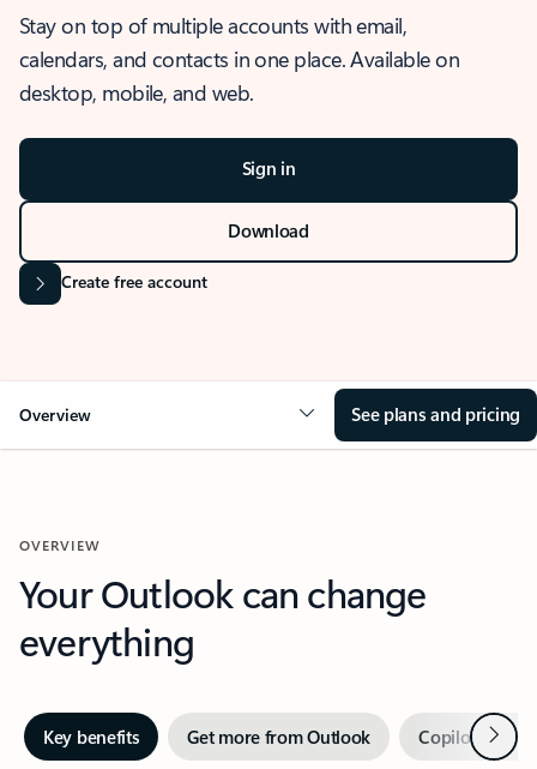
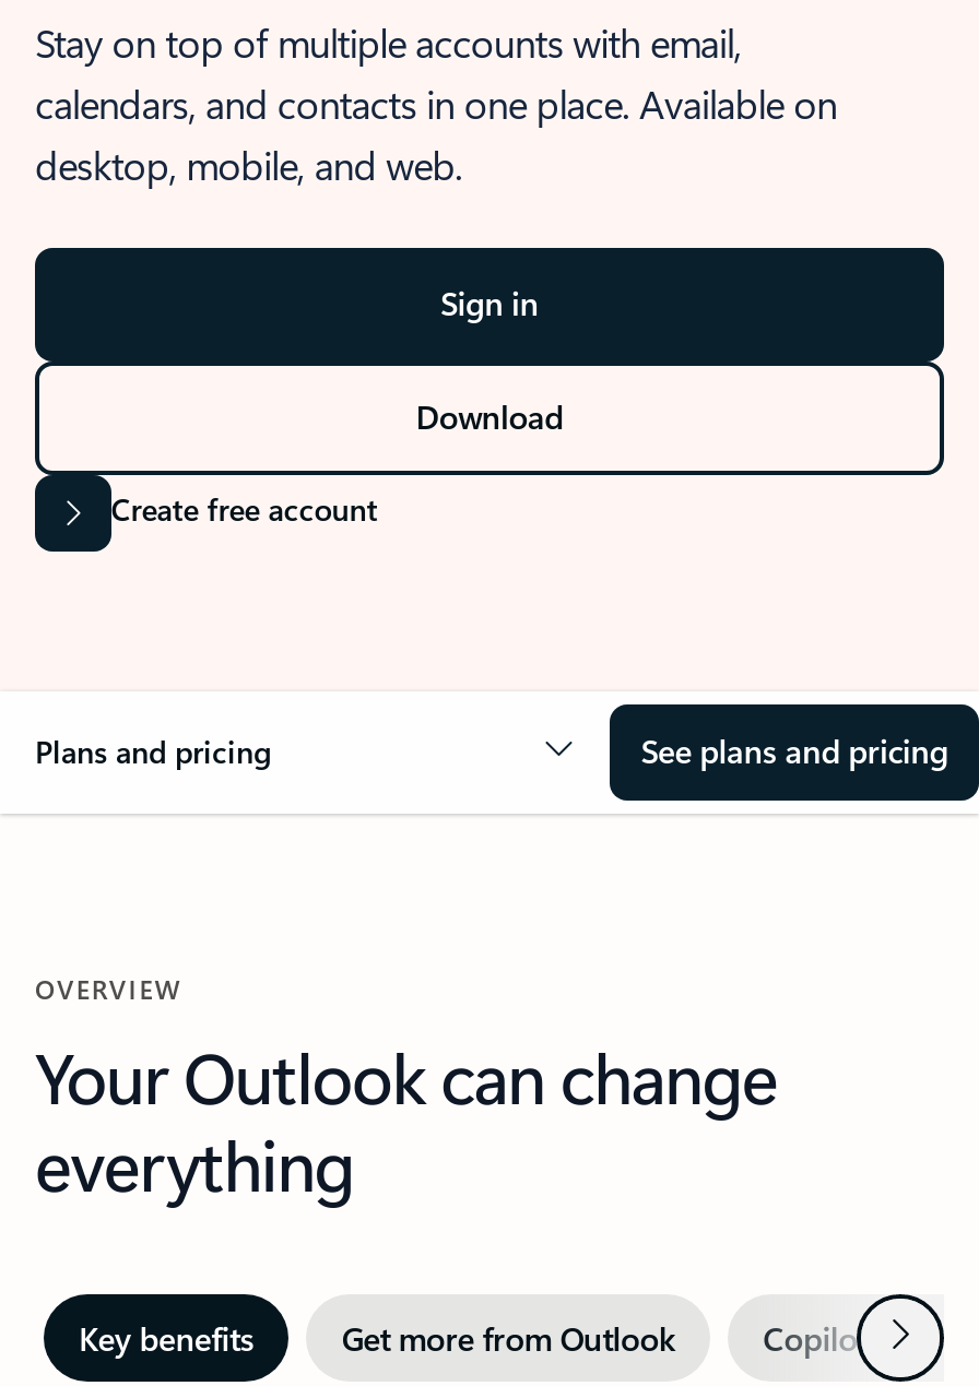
[19,403,91,426] Overview -> [35,731,271,772] Plans and pricing

